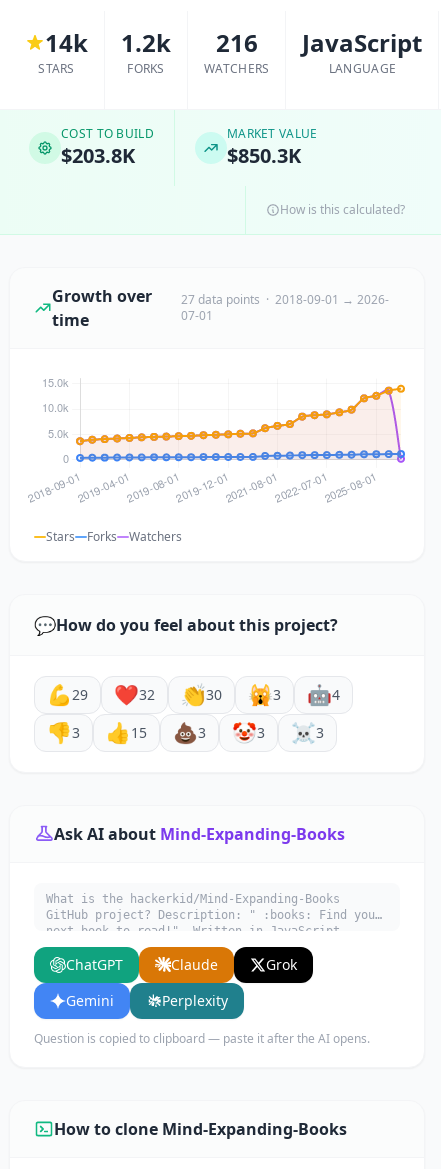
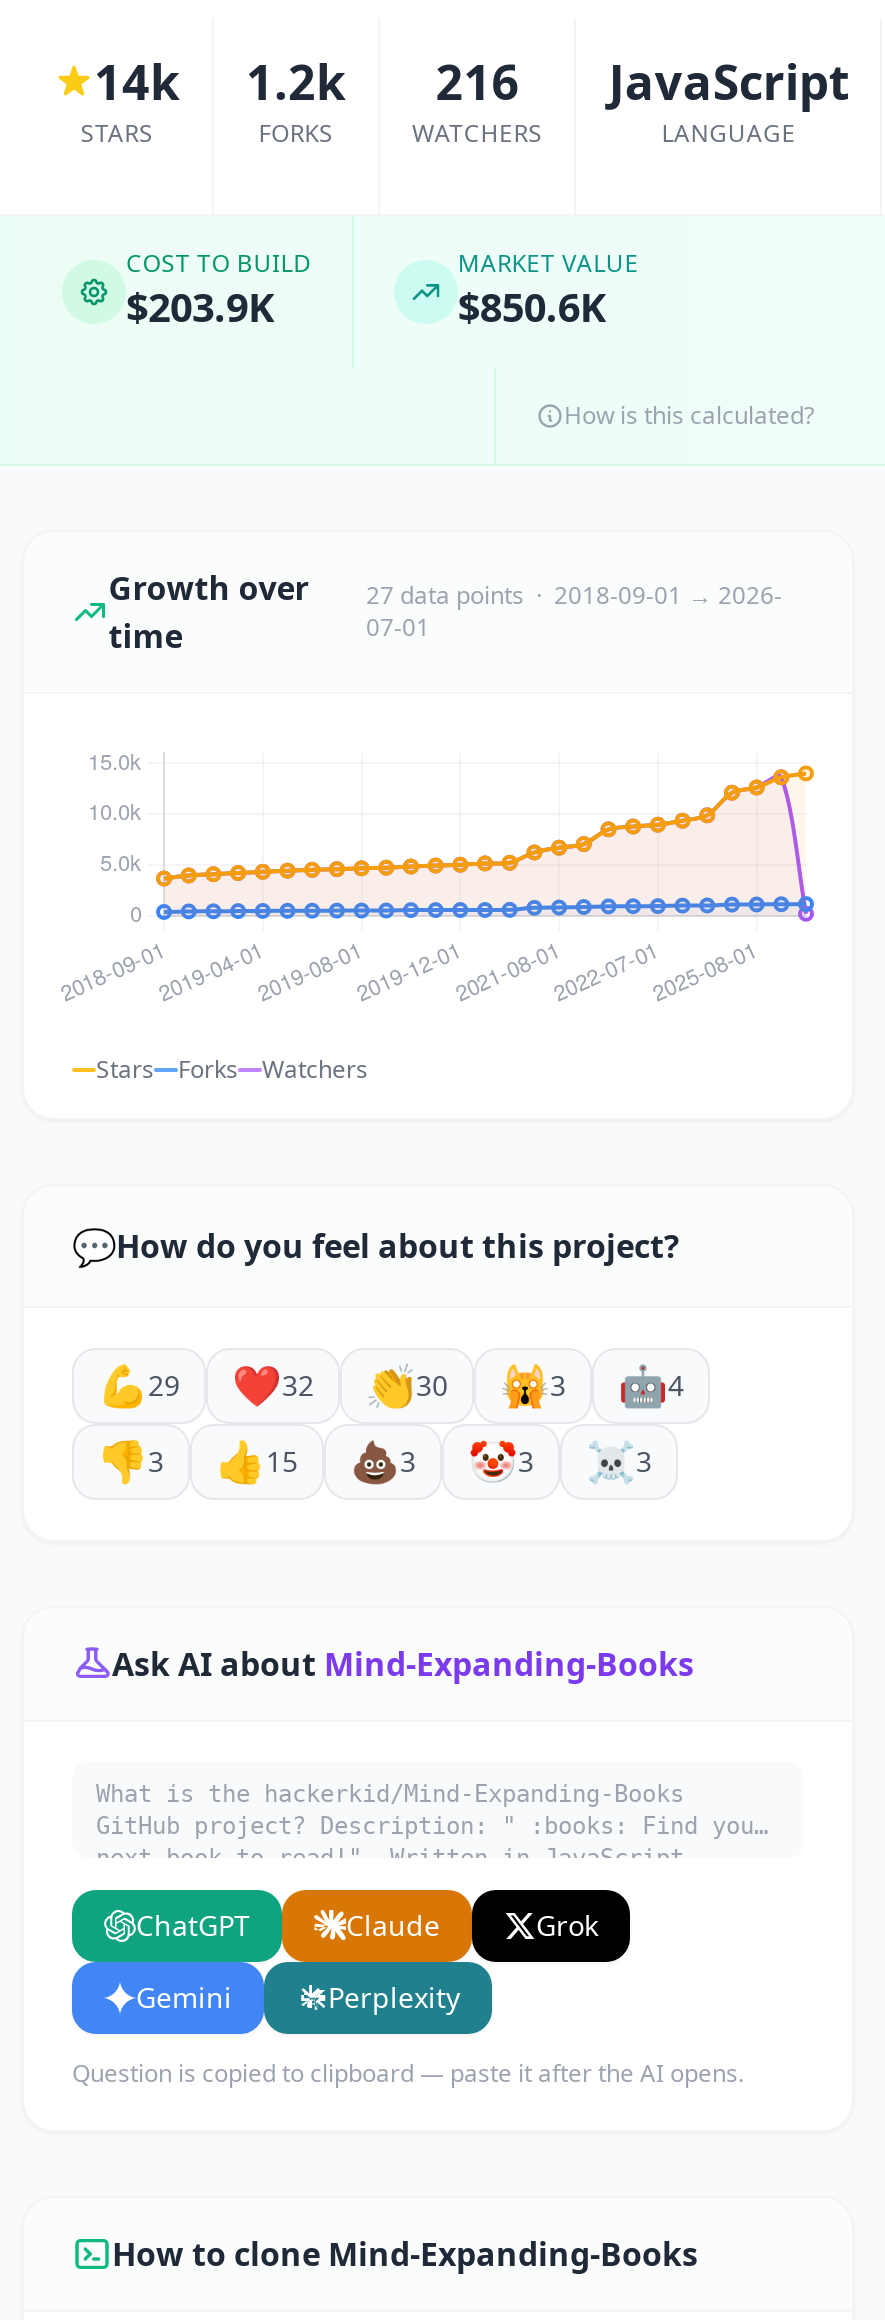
[61,142,135,169] $203.8K -> [126,280,274,334] $203.9K
[227,142,301,169] $850.3K -> [458,280,606,334] $850.6K

